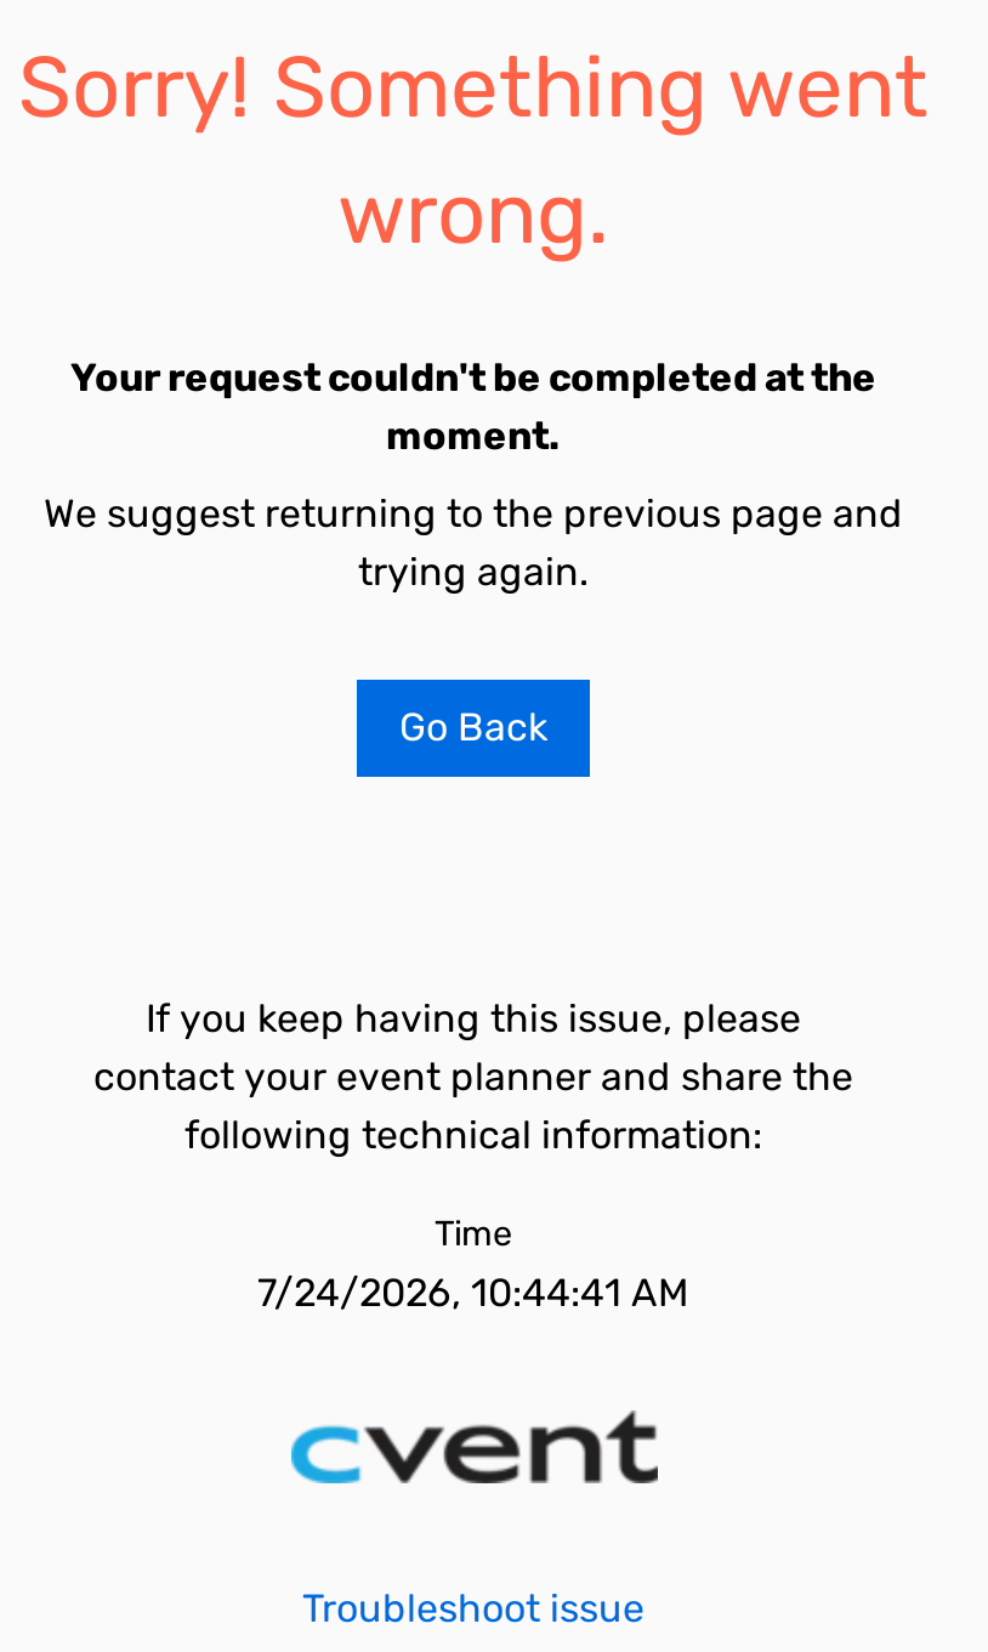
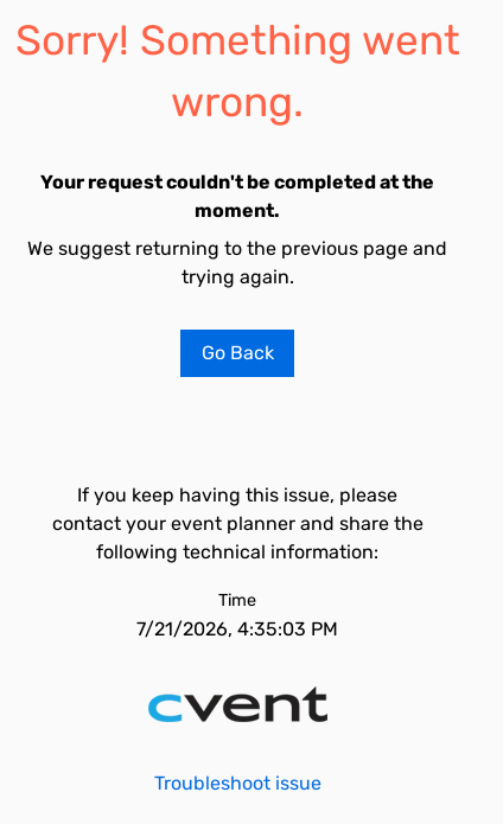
[257,1270,689,1316] 7/24/2026, 10:44:41 AM -> [136,618,338,640] 7/21/2026, 4:35:03 PM

